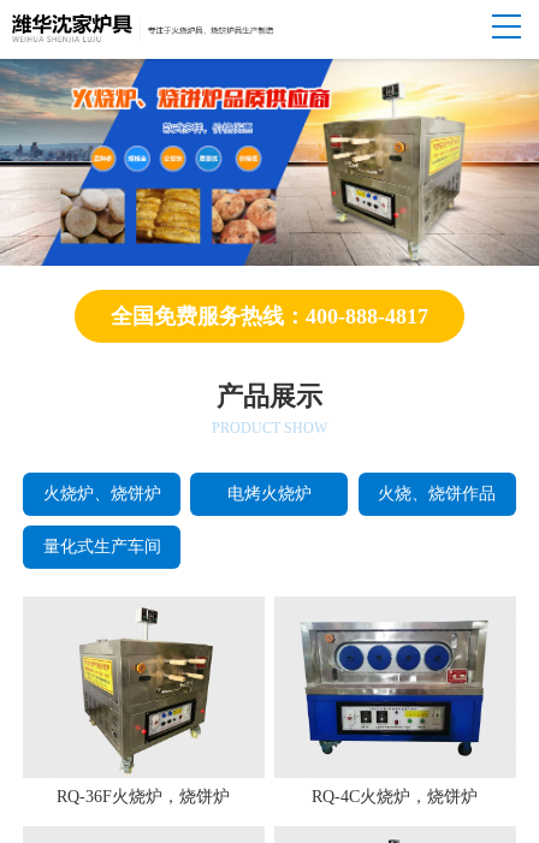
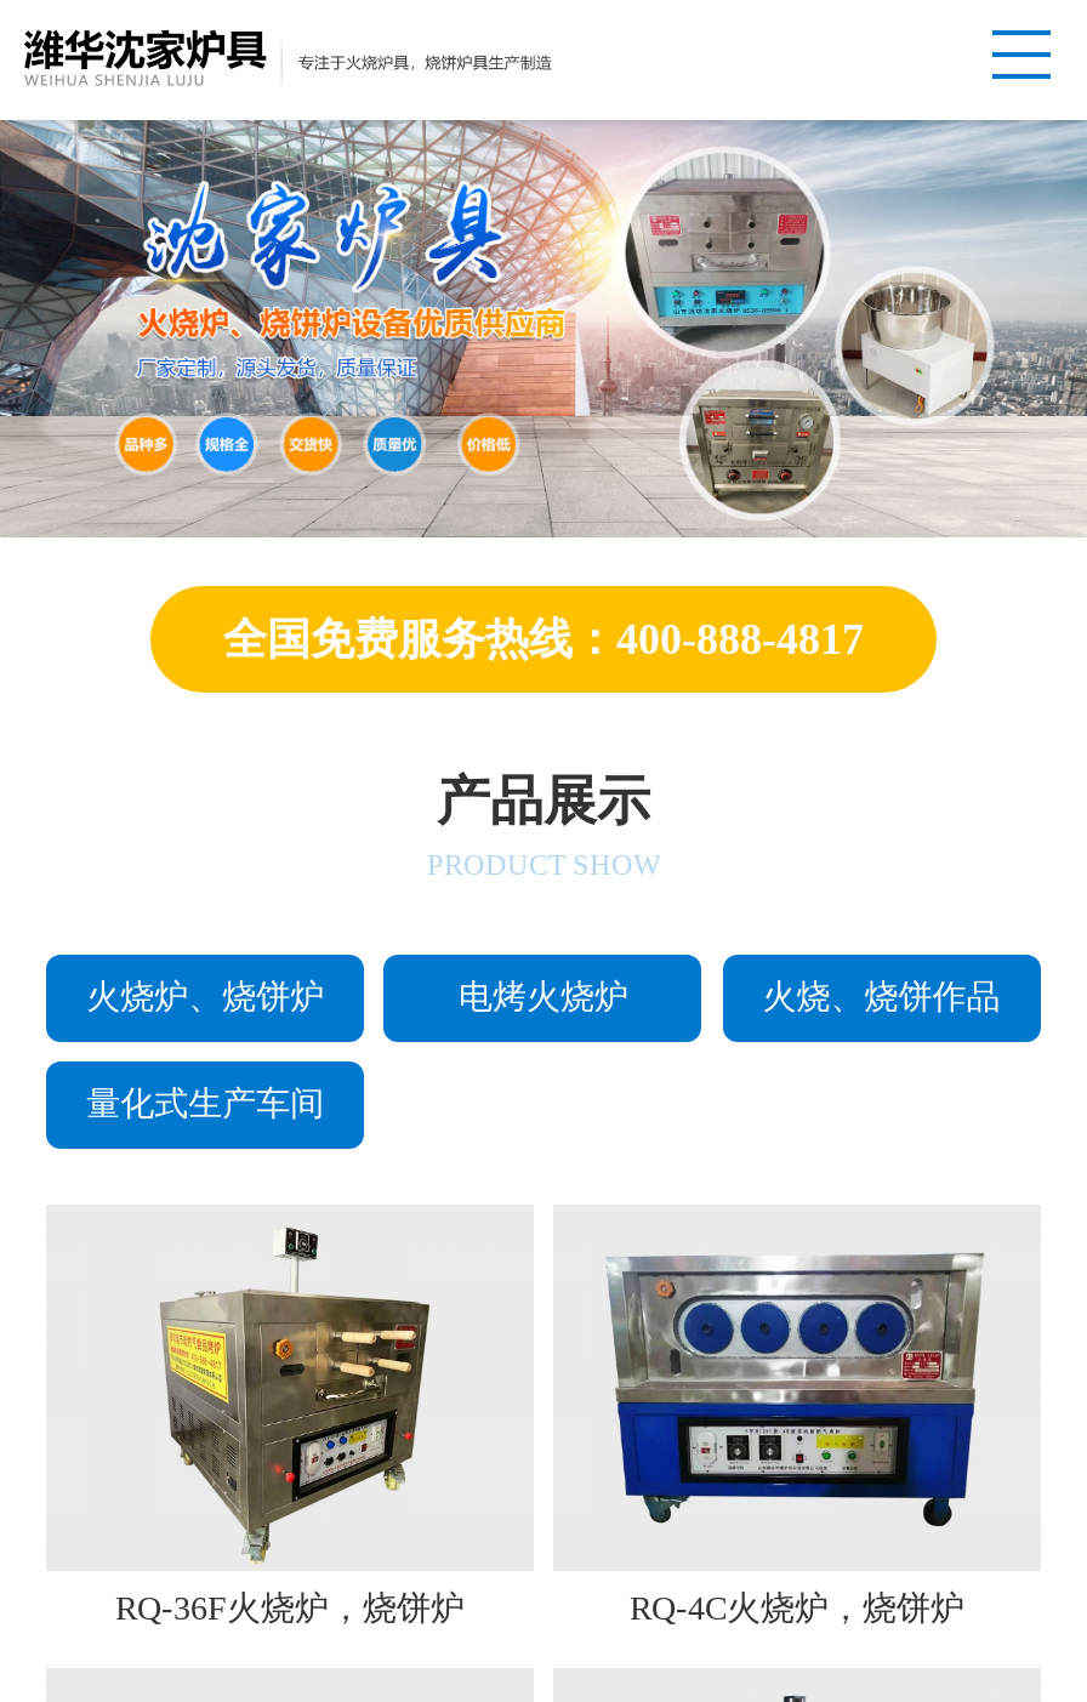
[4,58,535,267] [image] -> [7,118,1080,537] [image]

